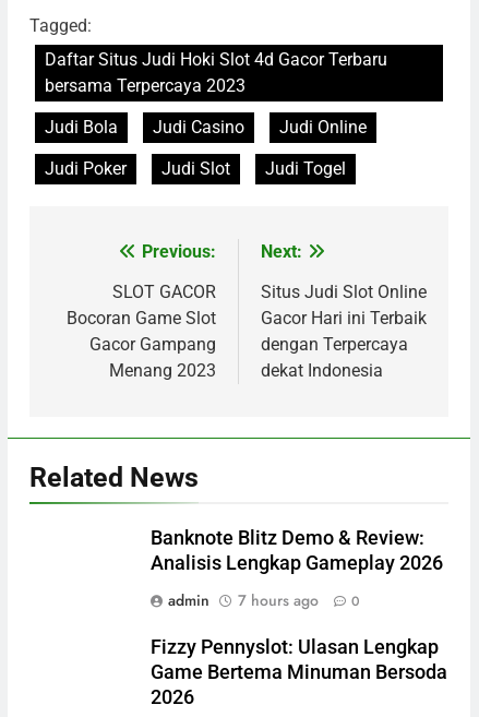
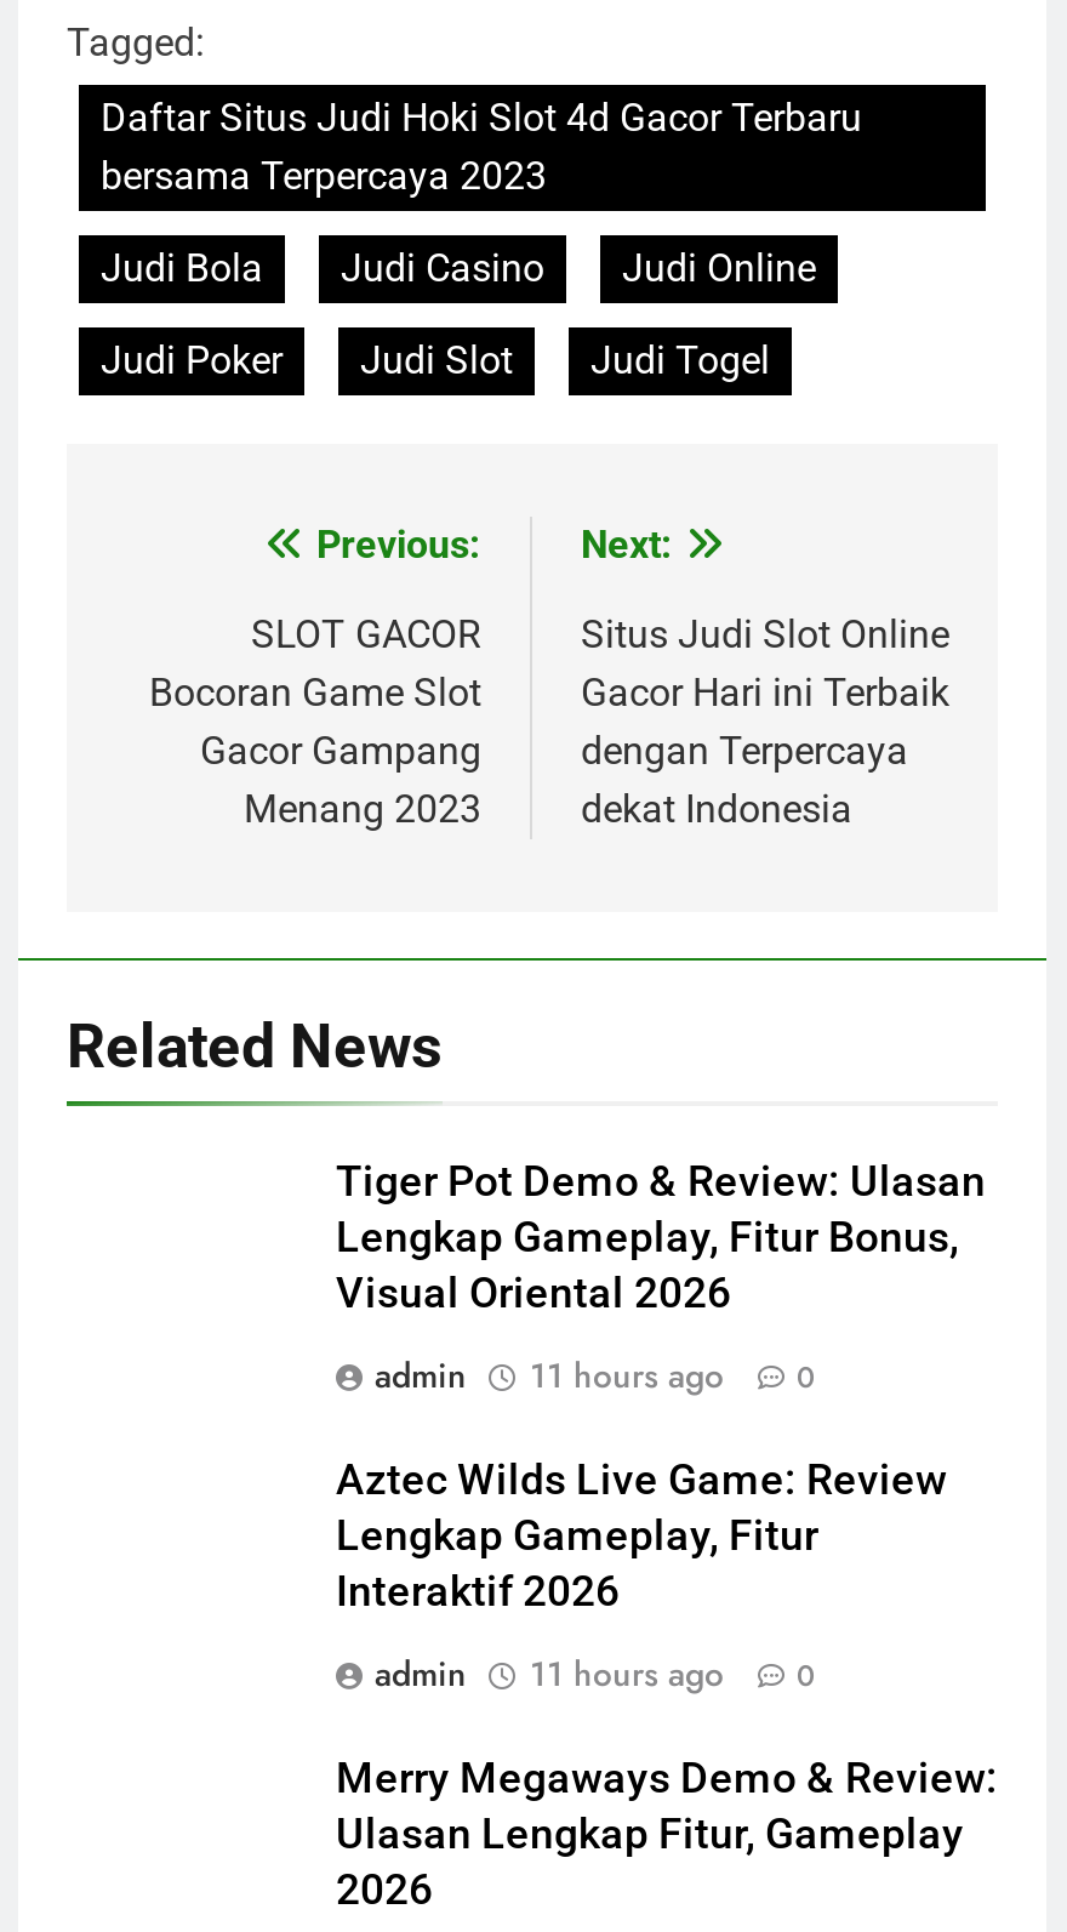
[151,527,443,574] Banknote Blitz Demo & Review: | Analisis Lengkap Gameplay 2026 -> [336,1156,986,1316] Tiger Pot Demo & Review: Ulasan | Lengkap Gameplay, Fitur Bonus, | Visual Oriental 2026
[168,589,360,611] admin 7 hours ago 0 -> [375,1350,816,1399] admin 11 hours ago 0
[151,636,447,683] Fizzy Pennyslot: Ulasan Lengkap | Game Bertema Minuman Bersoda -> [336,1455,998,1857] Aztec Wilds Live Game: Review | Lengkap Gameplay, Fitur | Interaktif 2026 | admin | 11 hours ago | 0 | Merry Megaways Demo & Review: | Ulasan Lengkap Fitur, Gameplay

